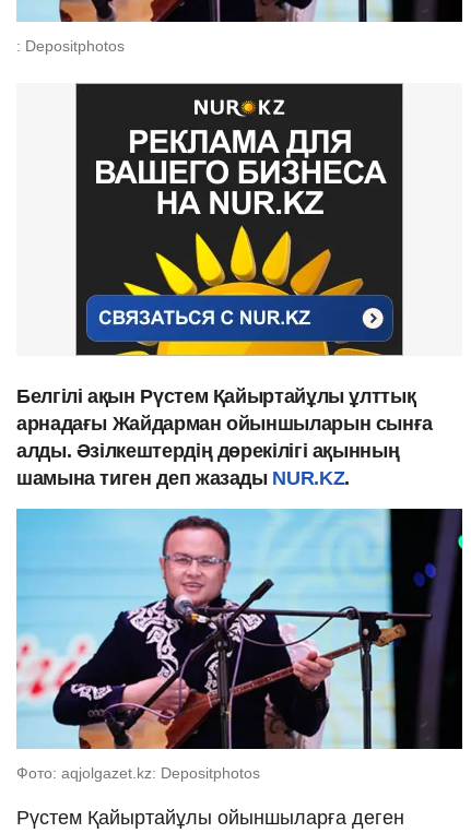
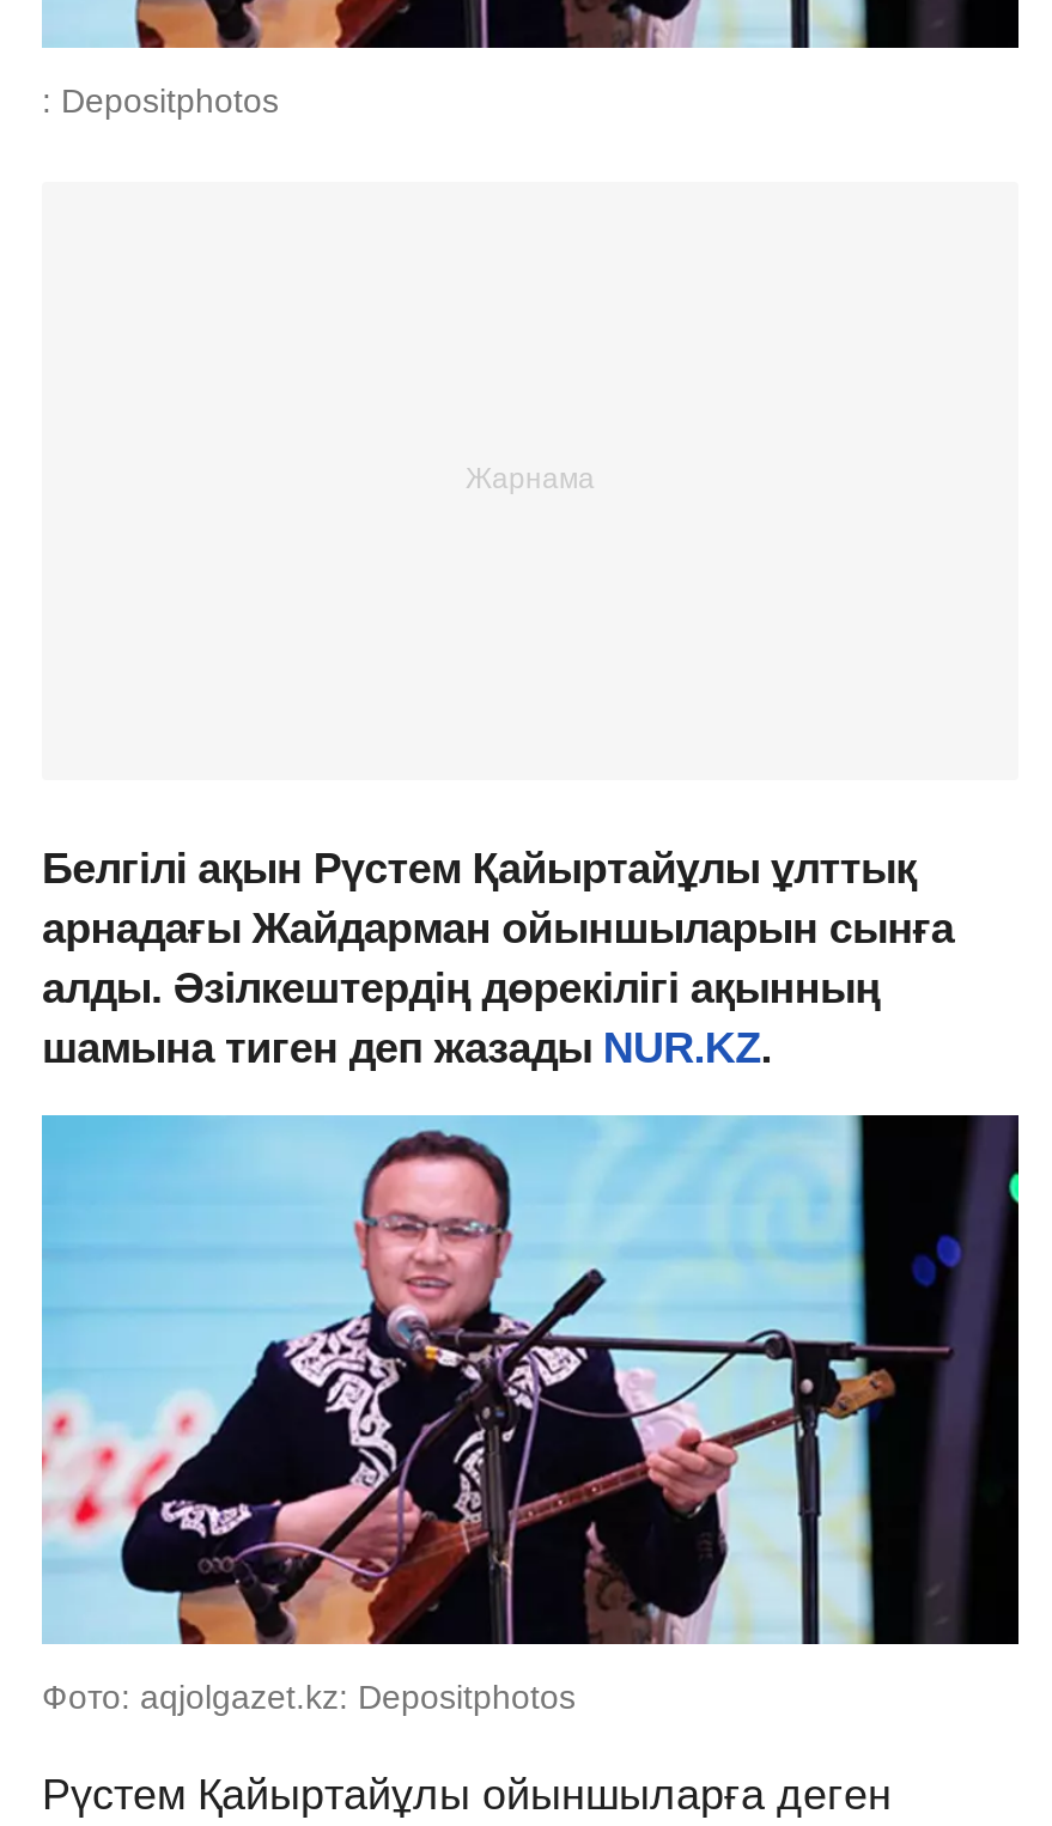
[75,83,403,357] [image] -> none

